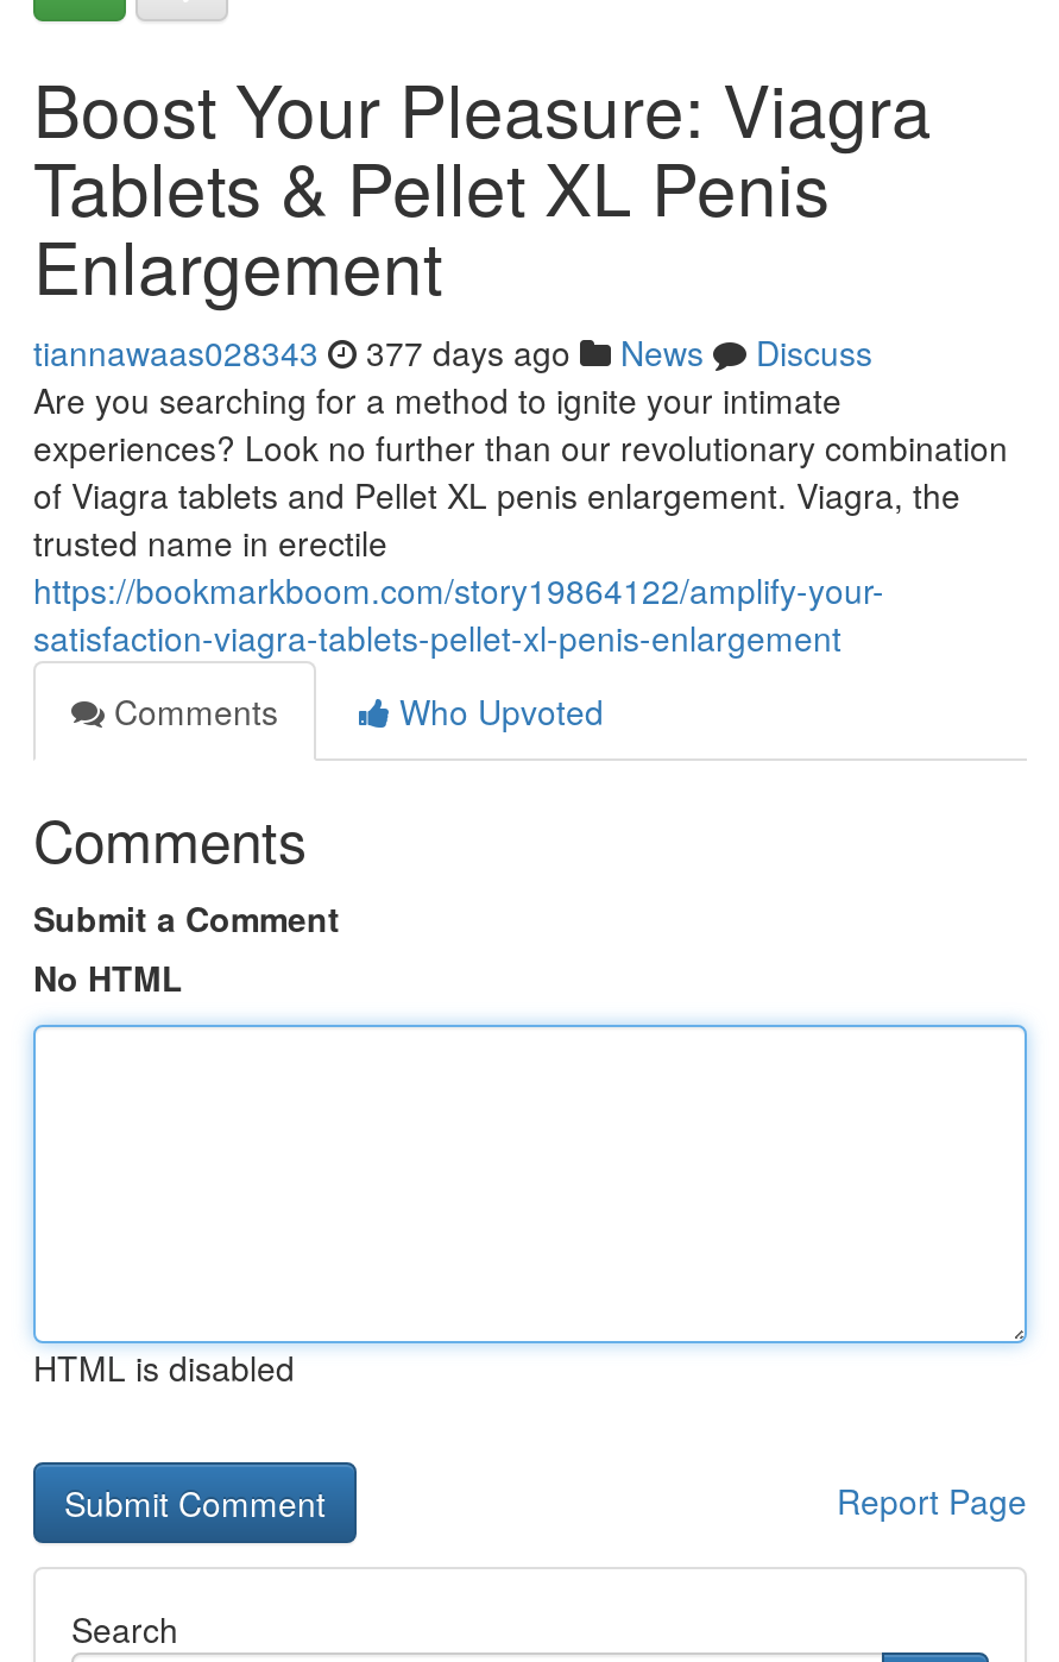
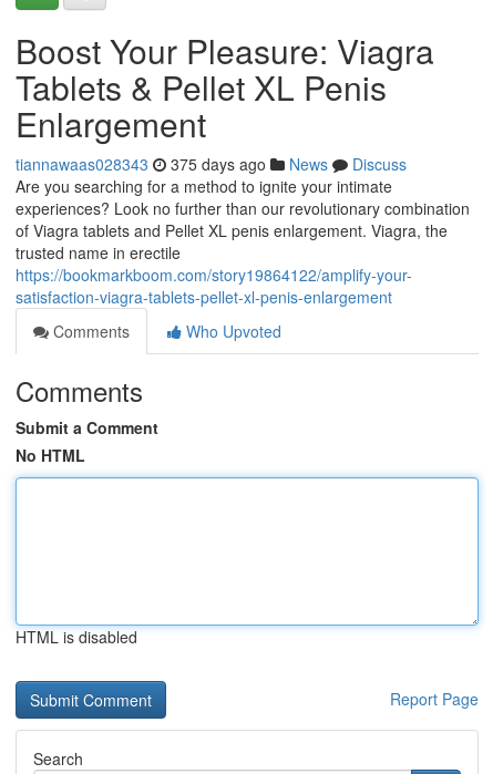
[33,328,872,376] tiannawaas028343 377 days ago News Discuss -> [16,153,407,175] tiannawaas028343 375 days ago News Discuss

